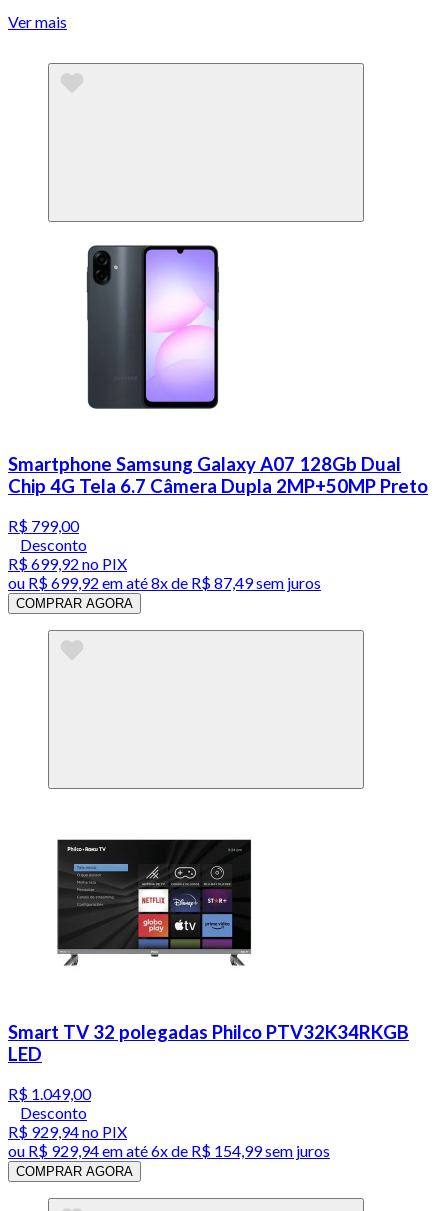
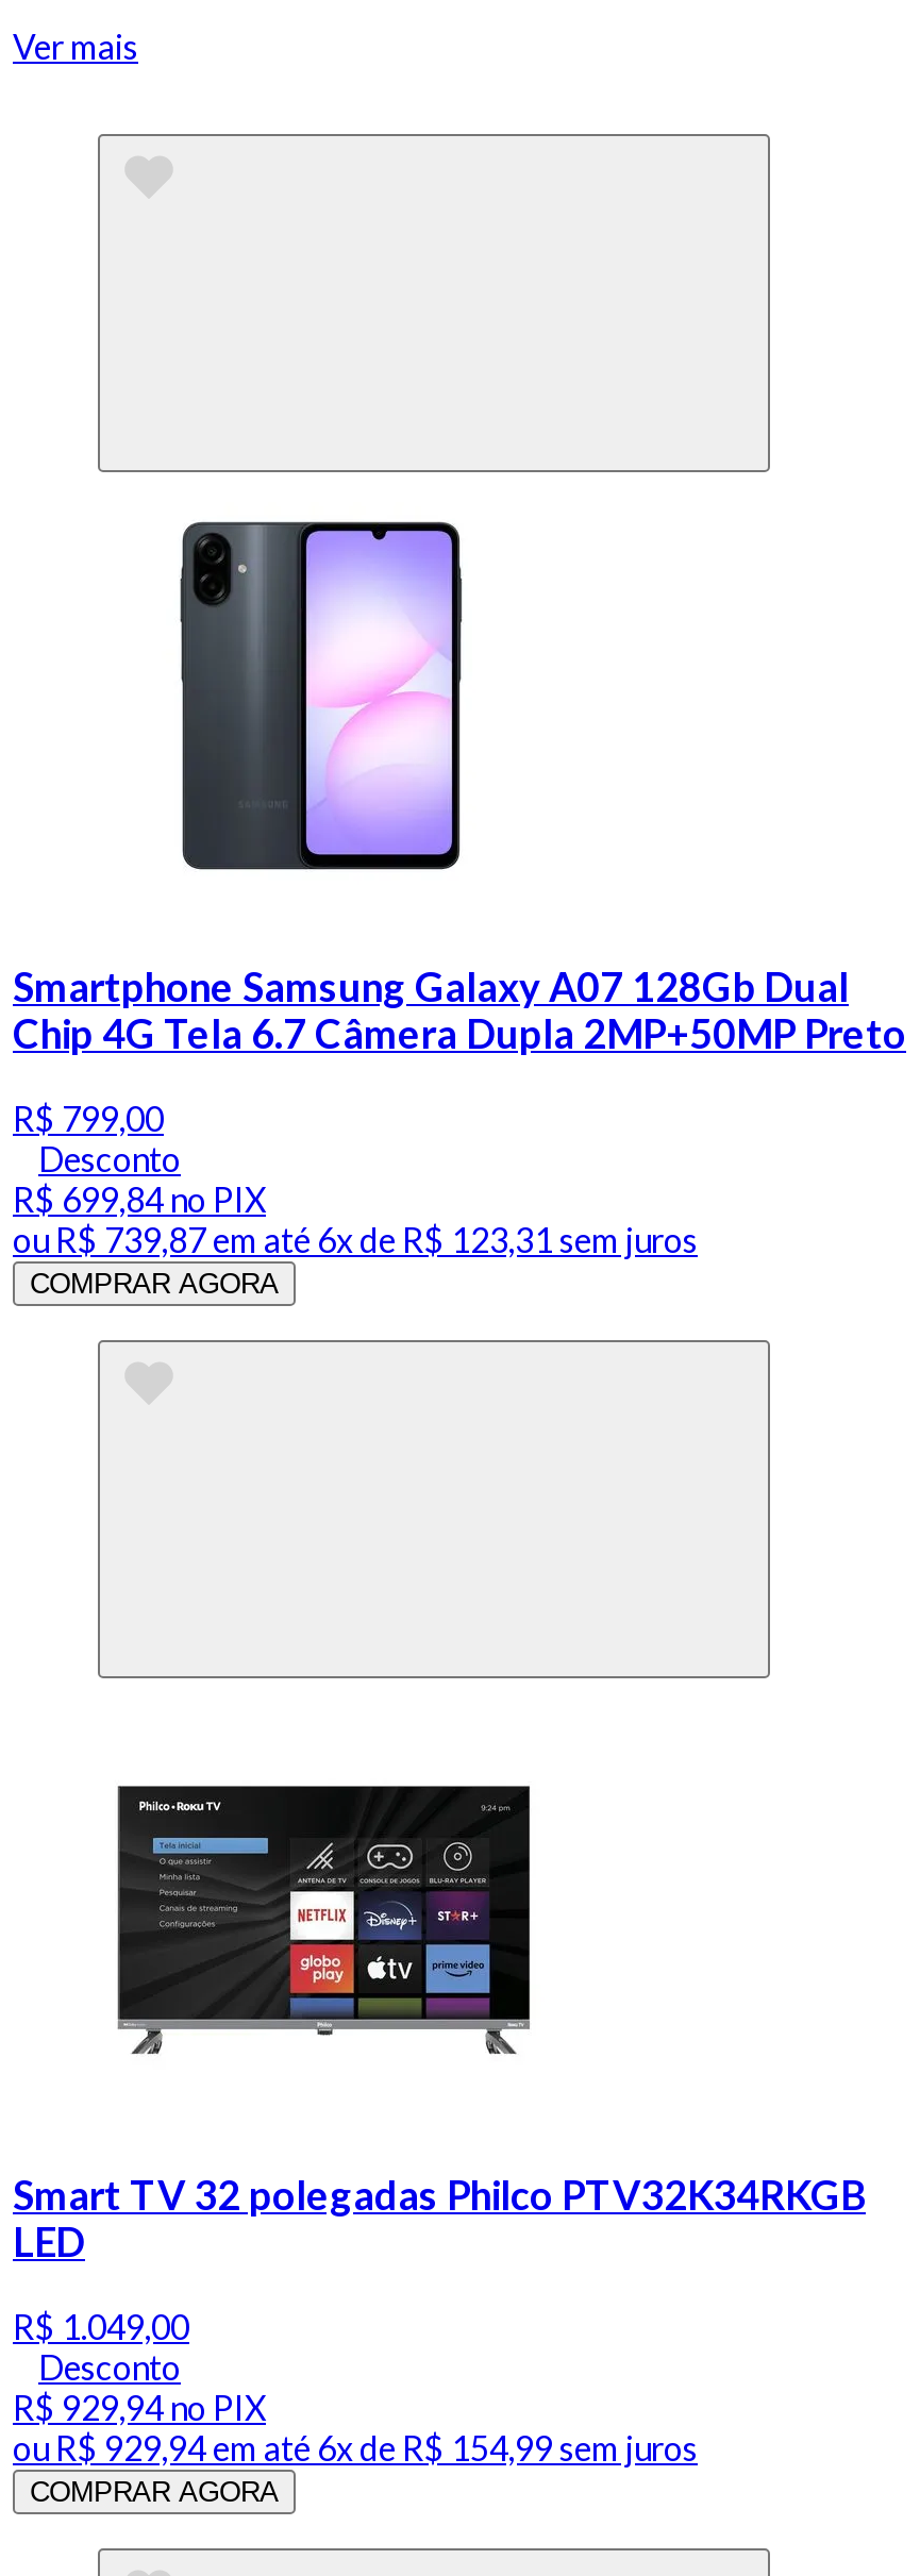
[8,554,127,573] R$ 699,92 no PIX -> [13,1179,266,1219] R$ 699,84 no PIX
[8,573,321,592] ou R$ 699,92 em até 8x de R$ 87,49 sem juros -> [13,1219,698,1259] ou R$ 739,87 em até 6x de R$ 123,31 sem juros

